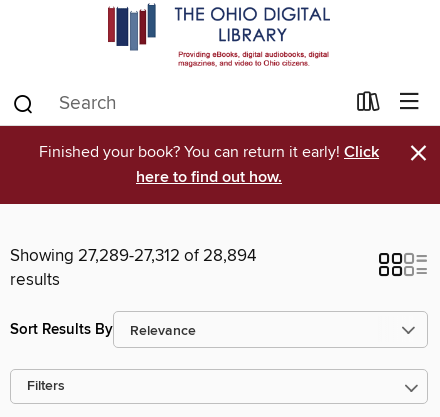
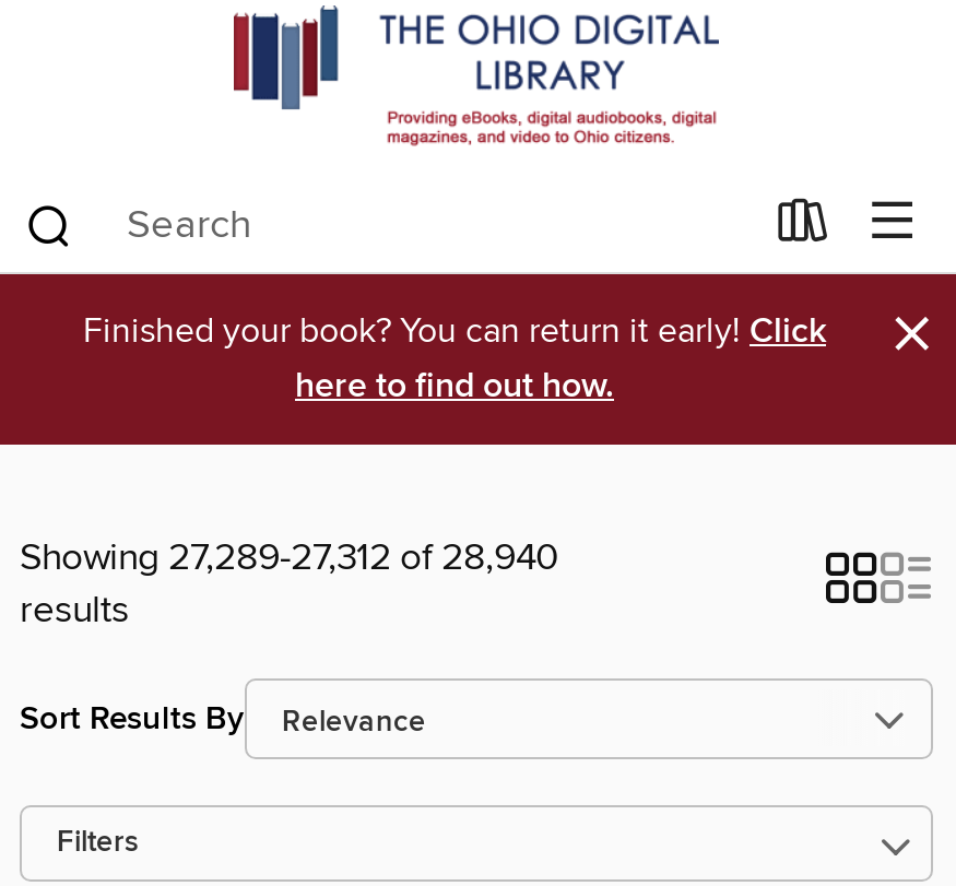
[10,245,256,267] Showing 27,289-27,312 of 28,894 -> [20,534,557,582] Showing 27,289-27,312 of 28,940

